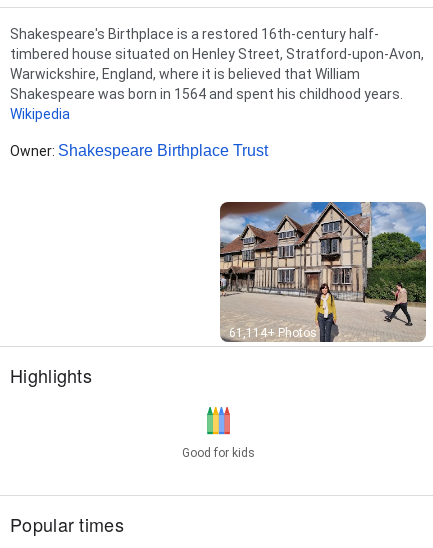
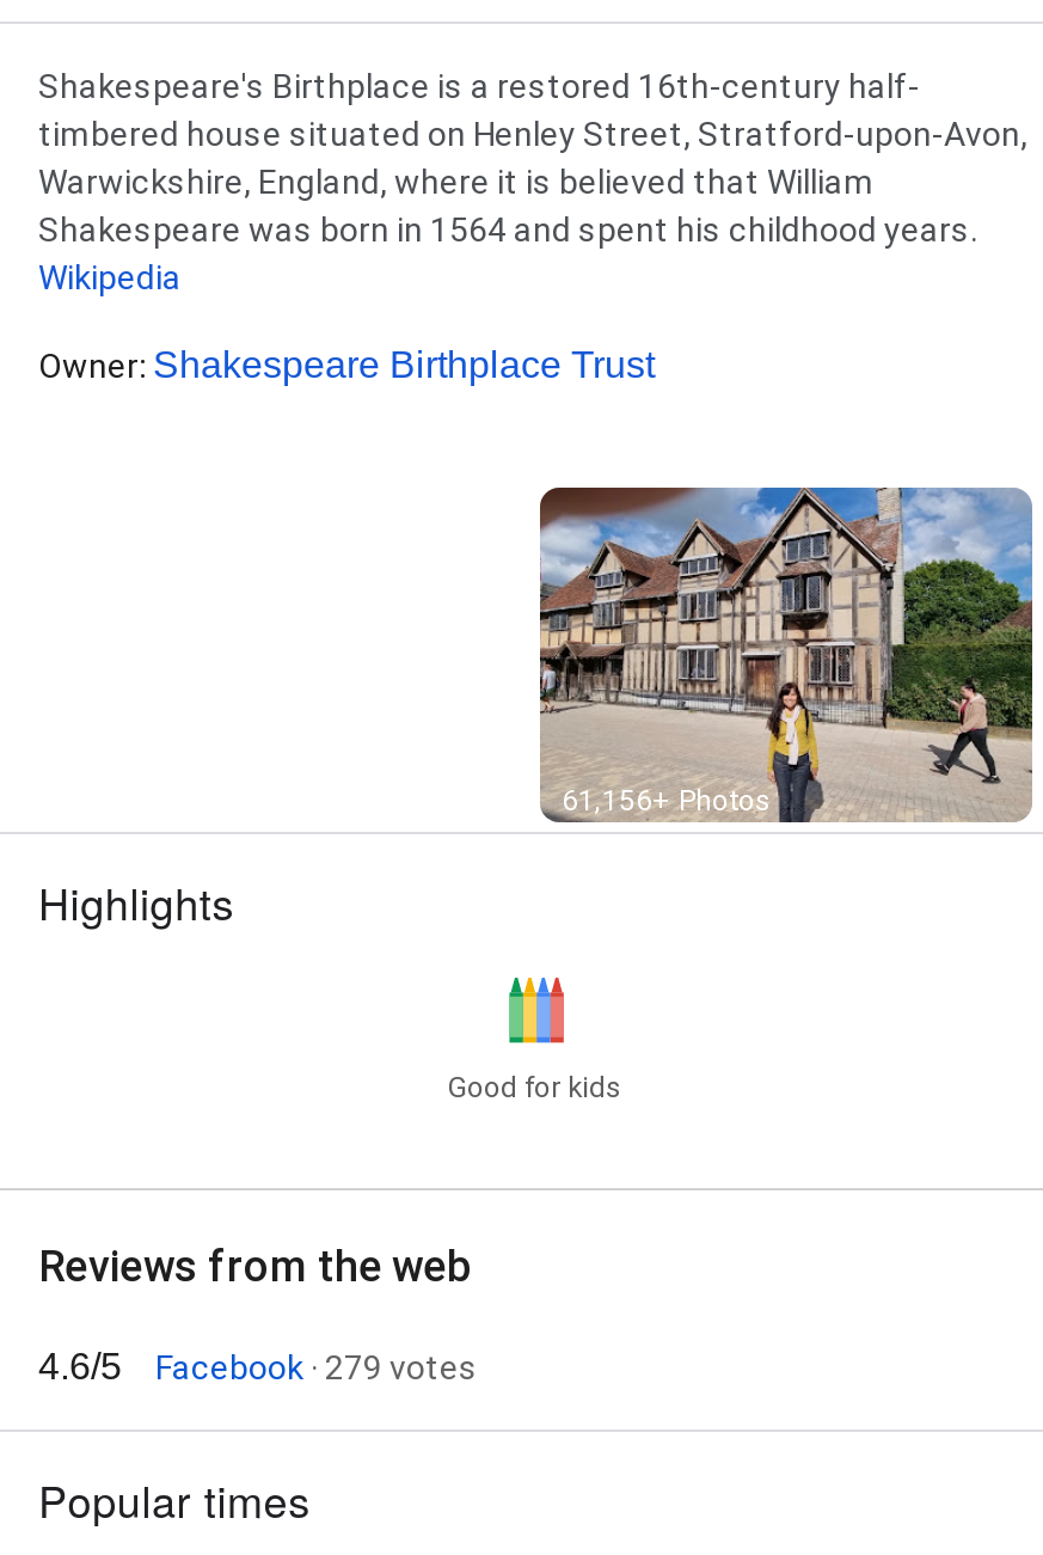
[229,326,317,340] 61,114+ Photos -> [562,785,772,818] 61,156+ Photos
none -> [38,1241,478,1387] Reviews from the web | 4.6/5 | Facebook · 279 votes

